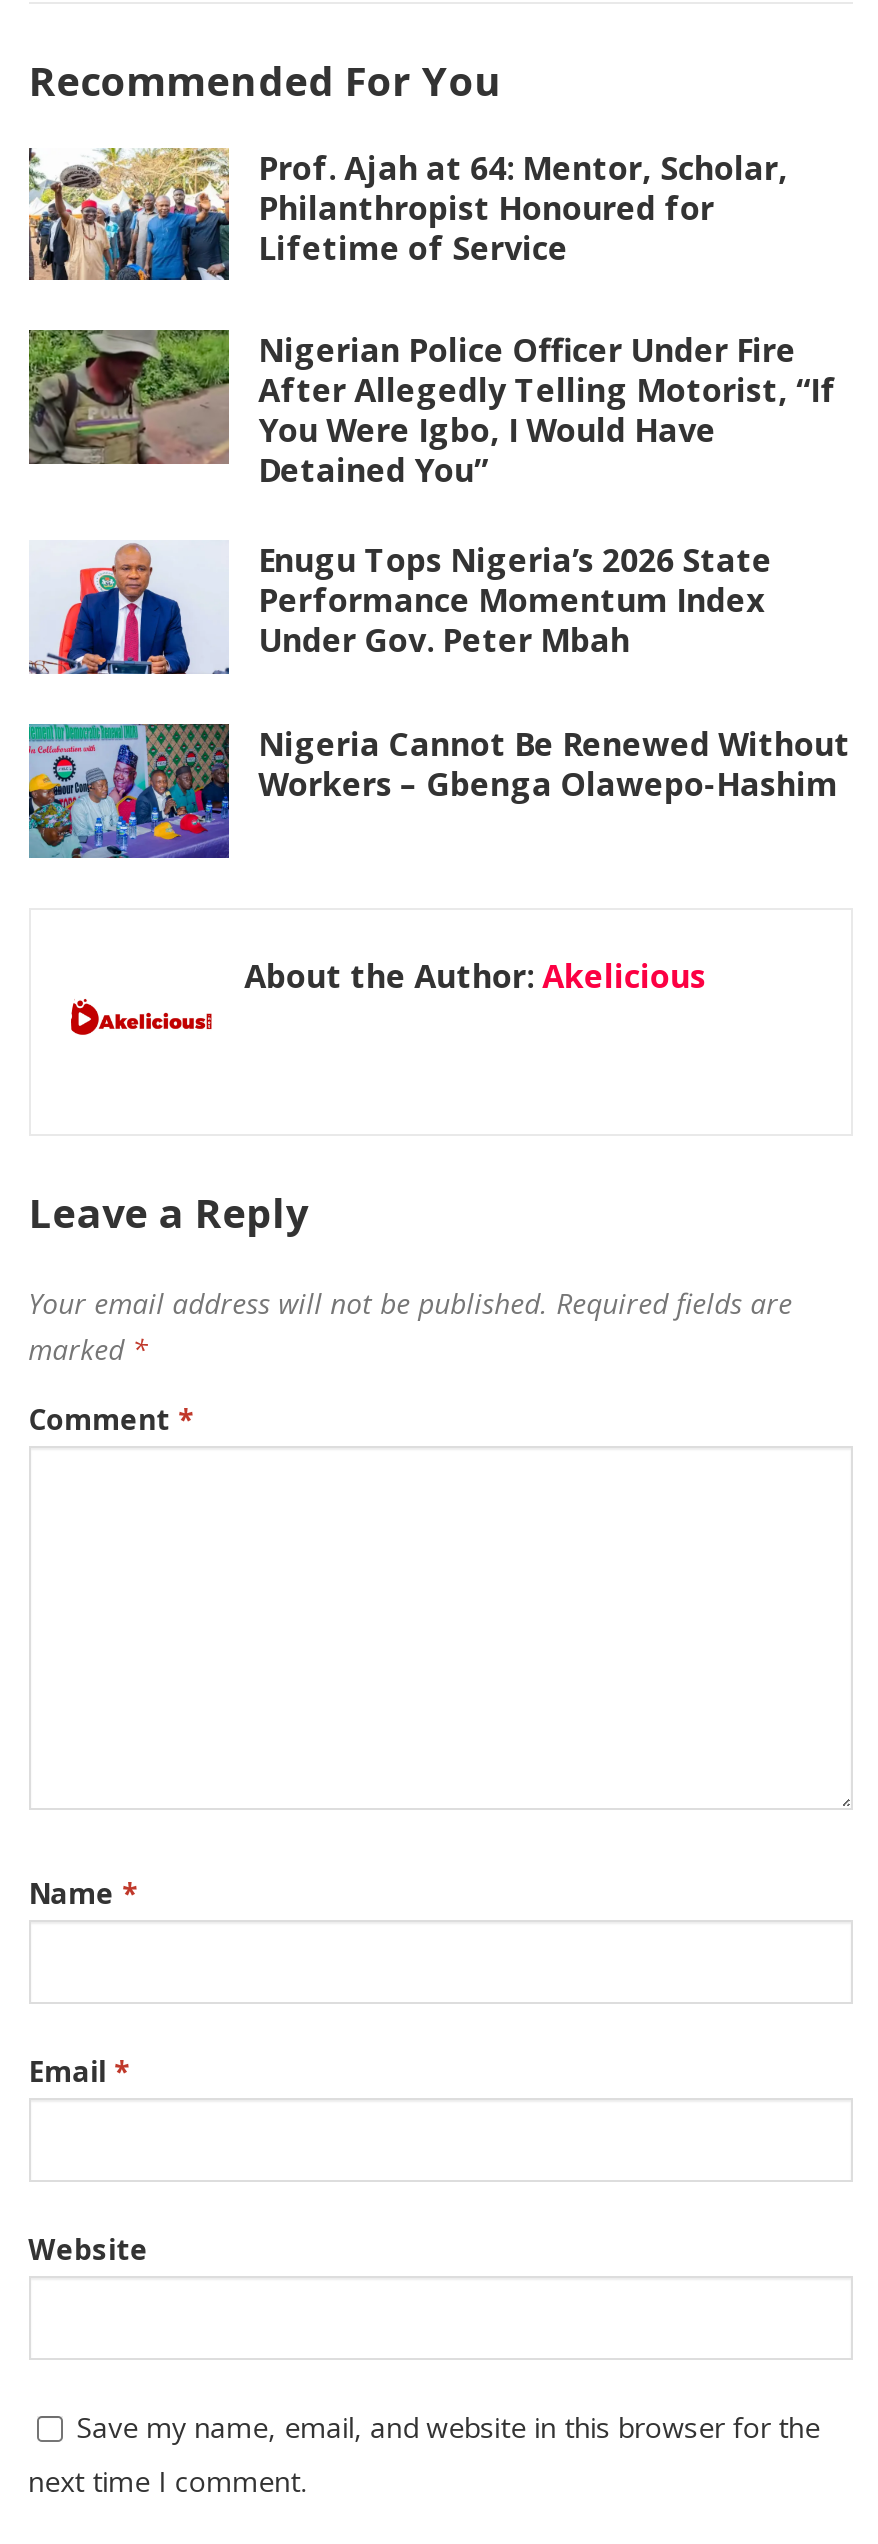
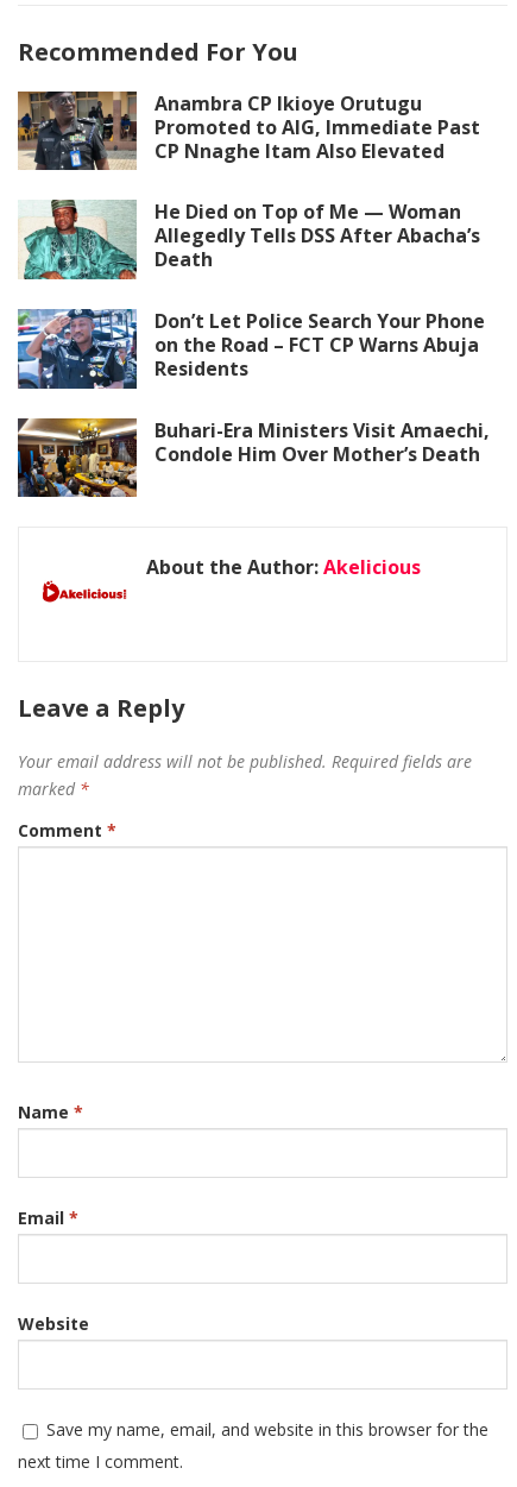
[29,145,788,282] [image] | Prof. Ajah at 64: Mentor, Scholar, | Philanthropist Honoured for | Lifetime of Service -> [18,90,480,171] [image] | Anambra CP Ikioye Orutugu | Promoted to AIG, Immediate Past | CP Nnaghe Itam Also Elevated
[27,328,836,493] [image] | Nigerian Police Officer Under Fire | After Allegedly Telling Motorist, “If | You Were Igbo, I Would Have | Detained You” -> [18,199,480,281] [image] | He Died on Top of Me — Woman | Allegedly Tells DSS After Abacha’s | Death
[29,539,772,676] [image] | Enugu Tops Nigeria’s 2026 State | Performance Momentum Index | Under Gov. Peter Mbah -> [17,308,485,390] [image] | Don’t Let Police Search Your Phone | on the Road – FCT CP Warns Abuja | Residents
[27,722,850,860] [image] | Nigeria Cannot Be Renewed Without | Workers – Gbenga Olawepo-Hashim -> [17,417,489,498] [image] | Buhari-Era Ministers Visit Amaechi, | Condole Him Over Mother’s Death

